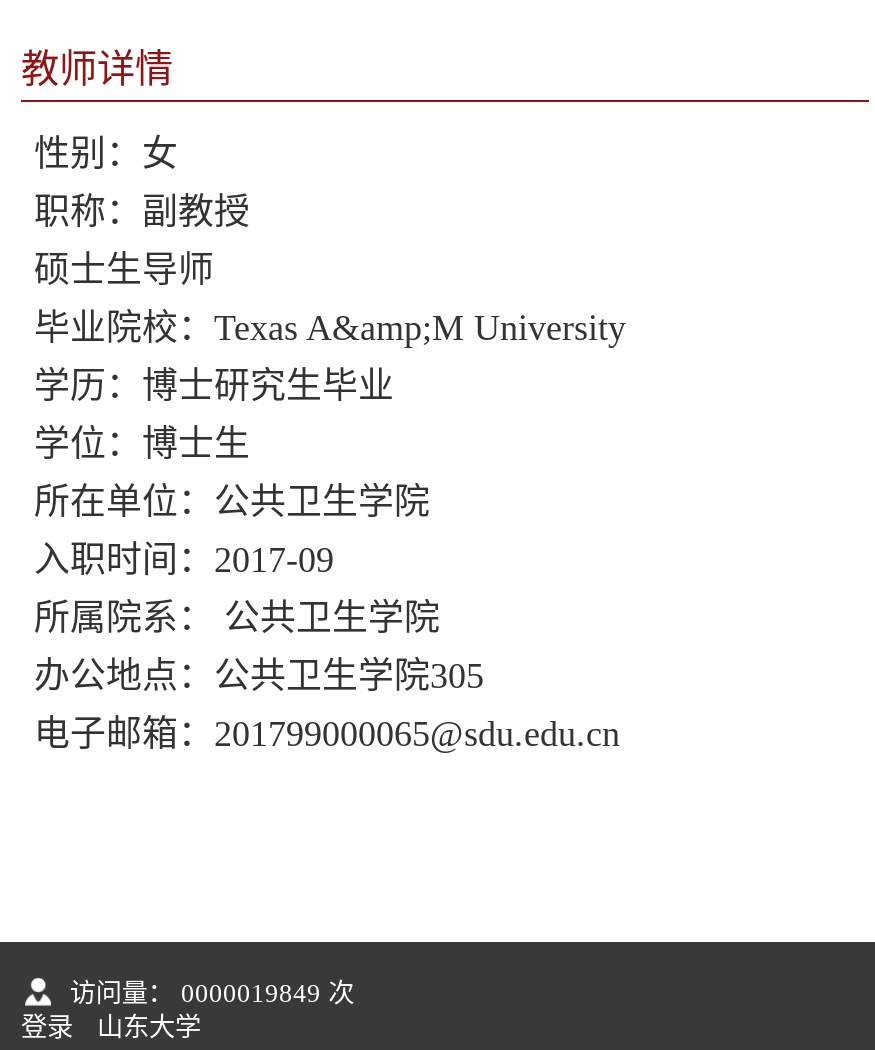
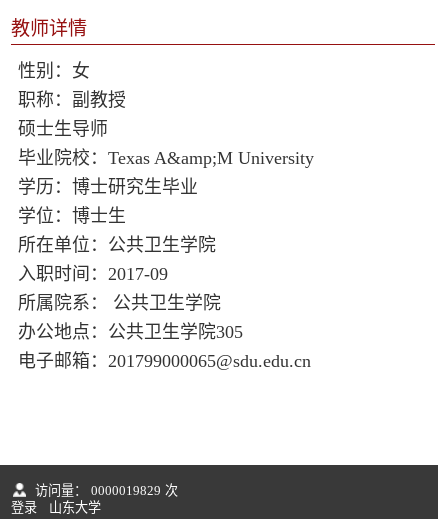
[70,978,354,1008] 访问量： 0000019849 次 -> [35,483,178,498] 访问量： 0000019829 次

